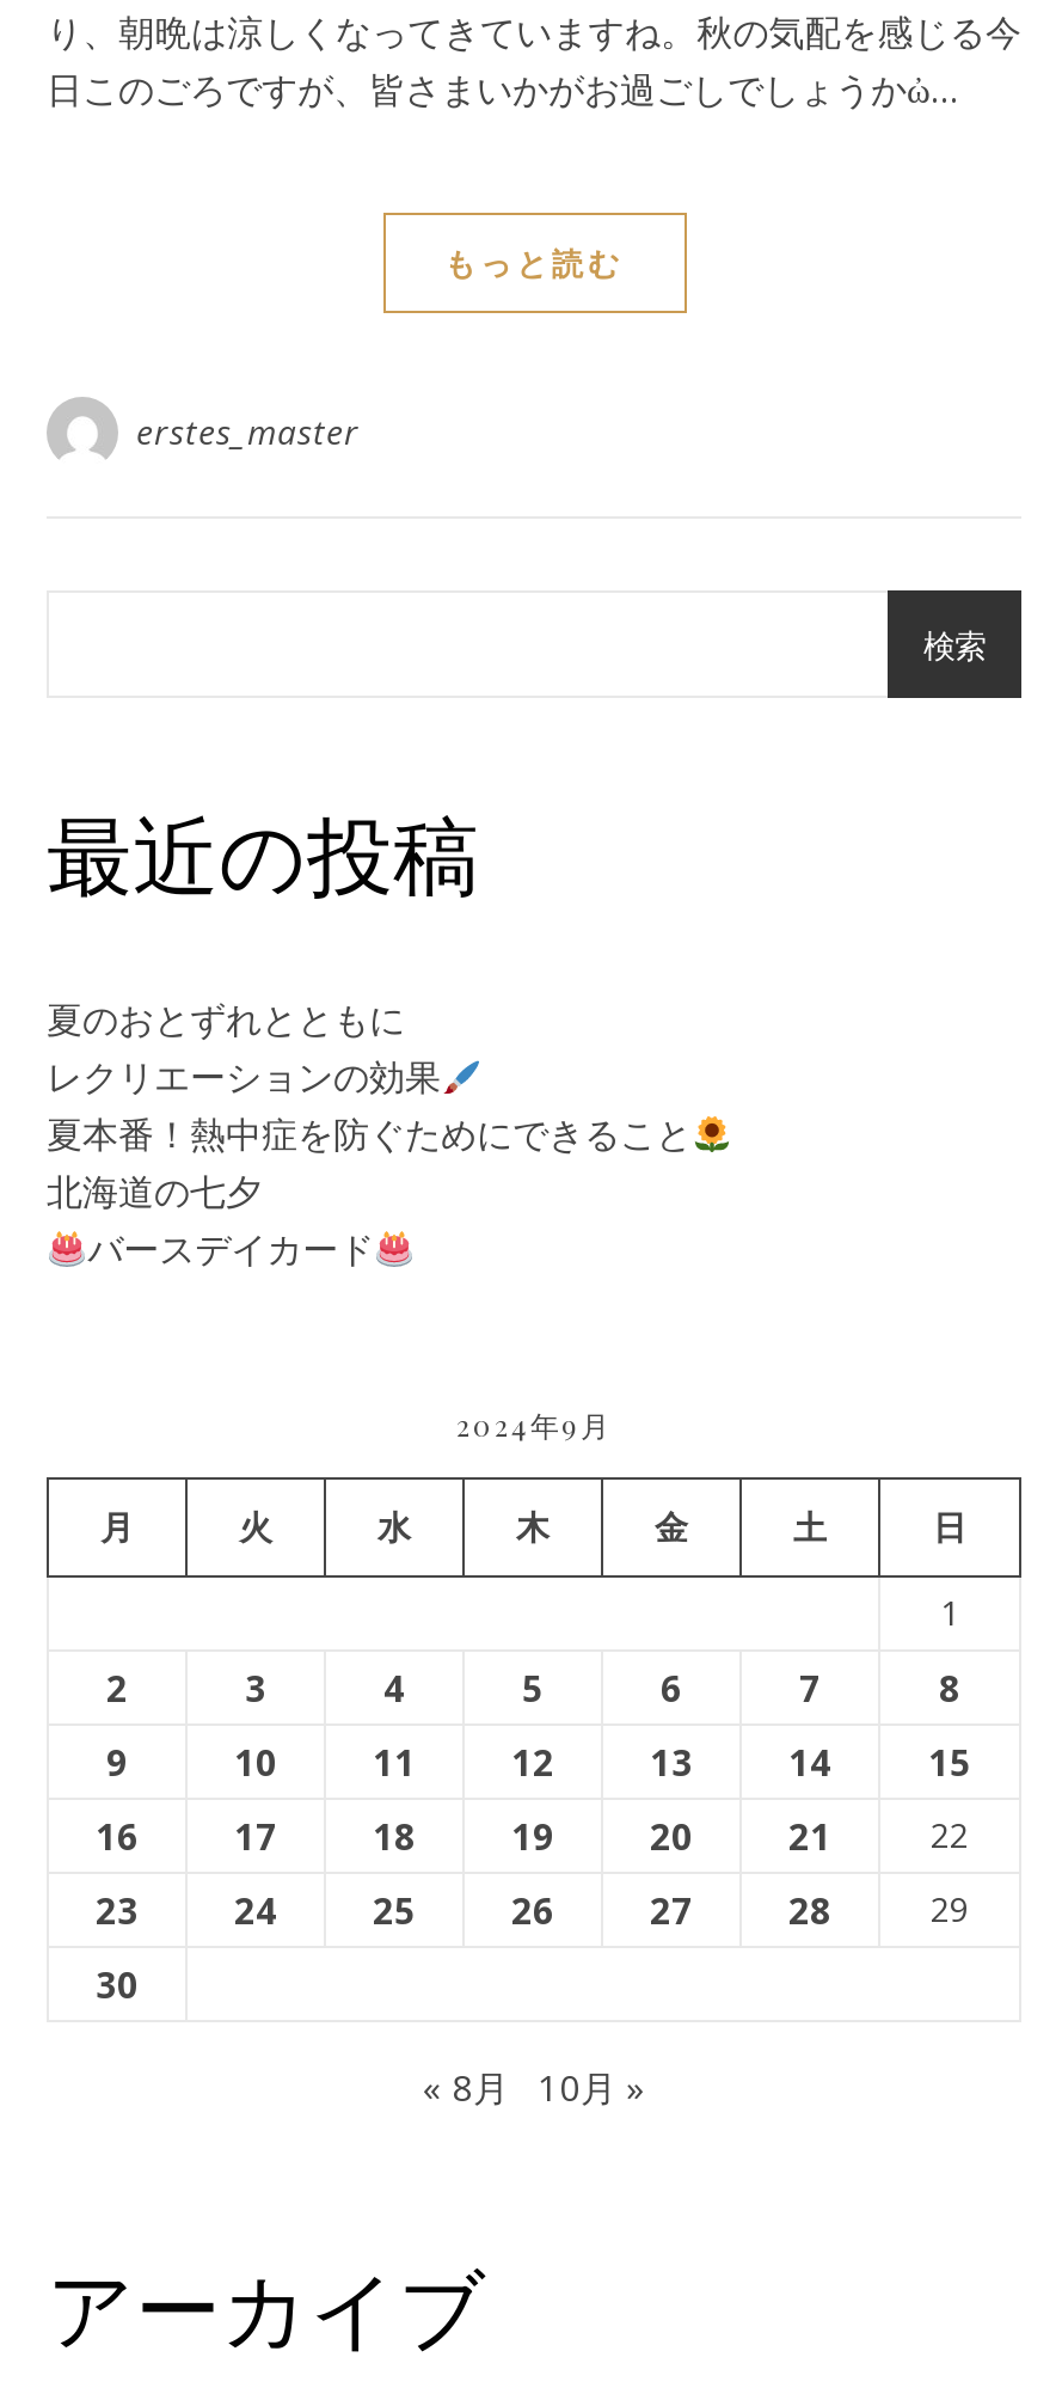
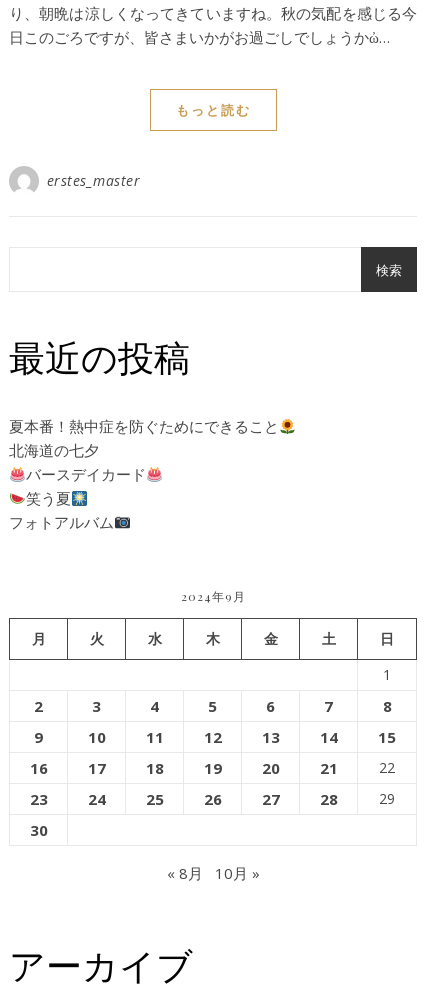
[47,994,441,1100] 夏のおとずれとともに | レクリエーションの効果 -> none
moved [47,1109,692,1272] -> [9,416,279,484]: 夏本番！熱中症を防ぐためにできること | 北海道の七夕 | バースデイカード
none -> [9,488,114,532] 笑う夏 | フォトアルバム

